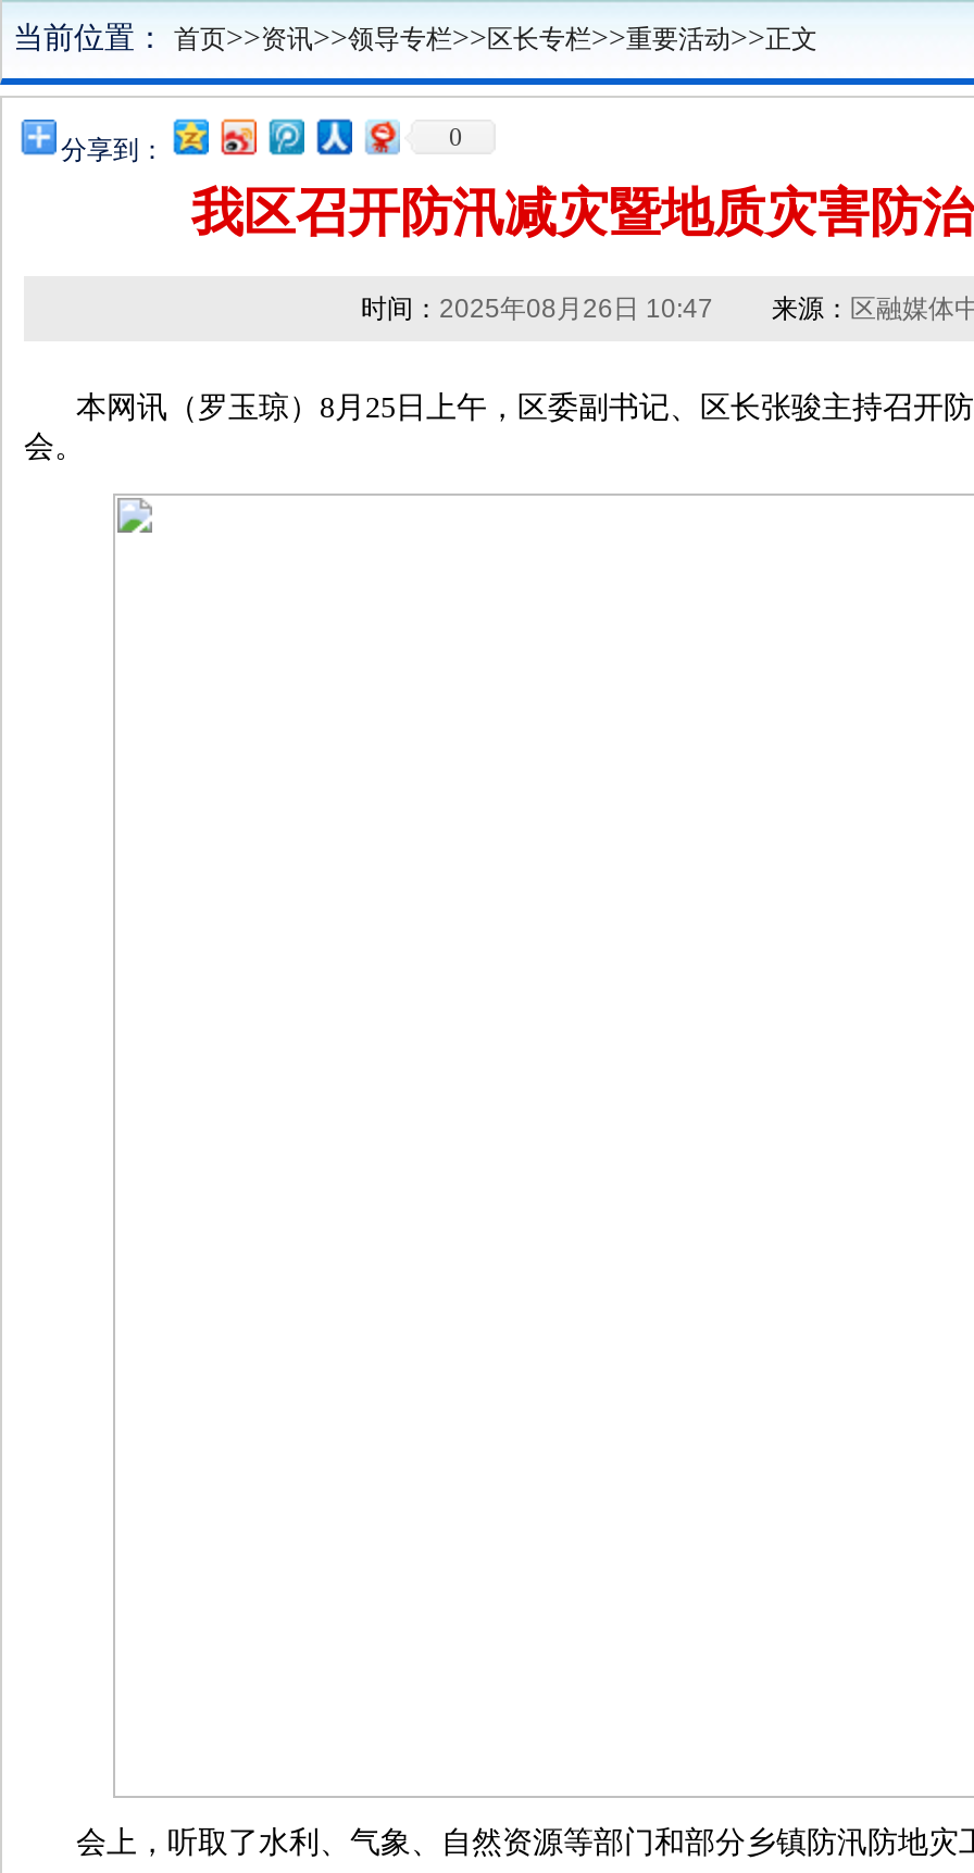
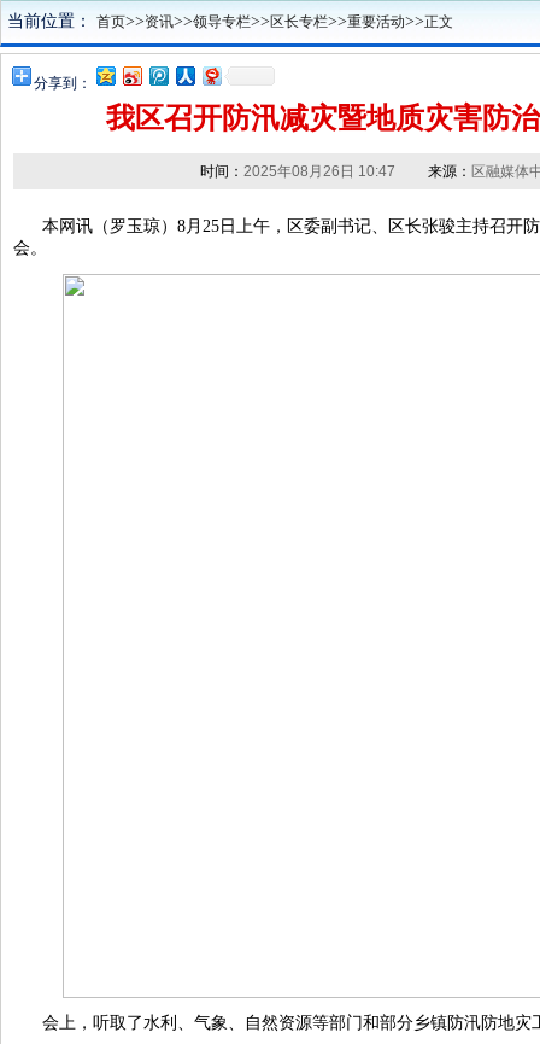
[449,122,462,152] 0 -> none

